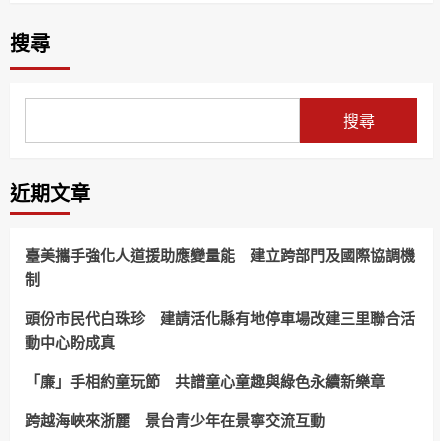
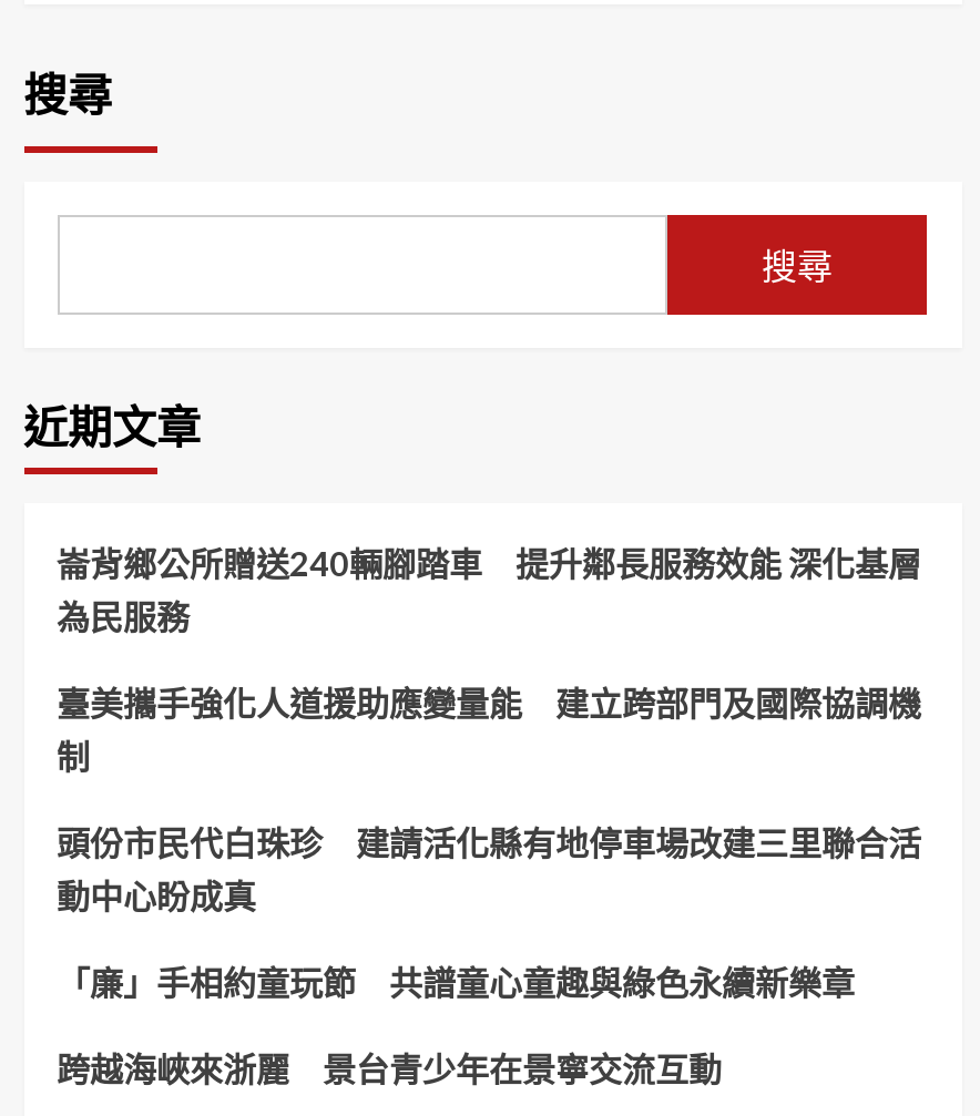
none -> [57,543,921,637] 崙背鄉公所贈送240輛腳踏車 提升鄰長服務效能 深化基層 | 為民服務

